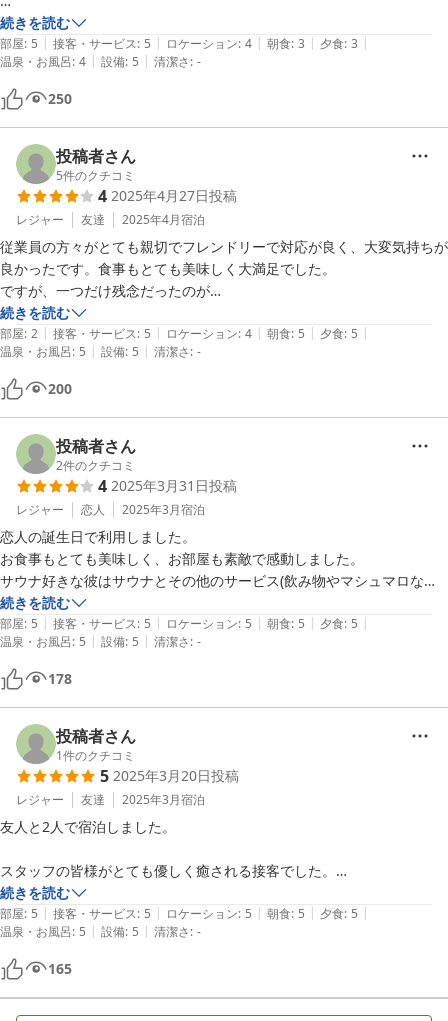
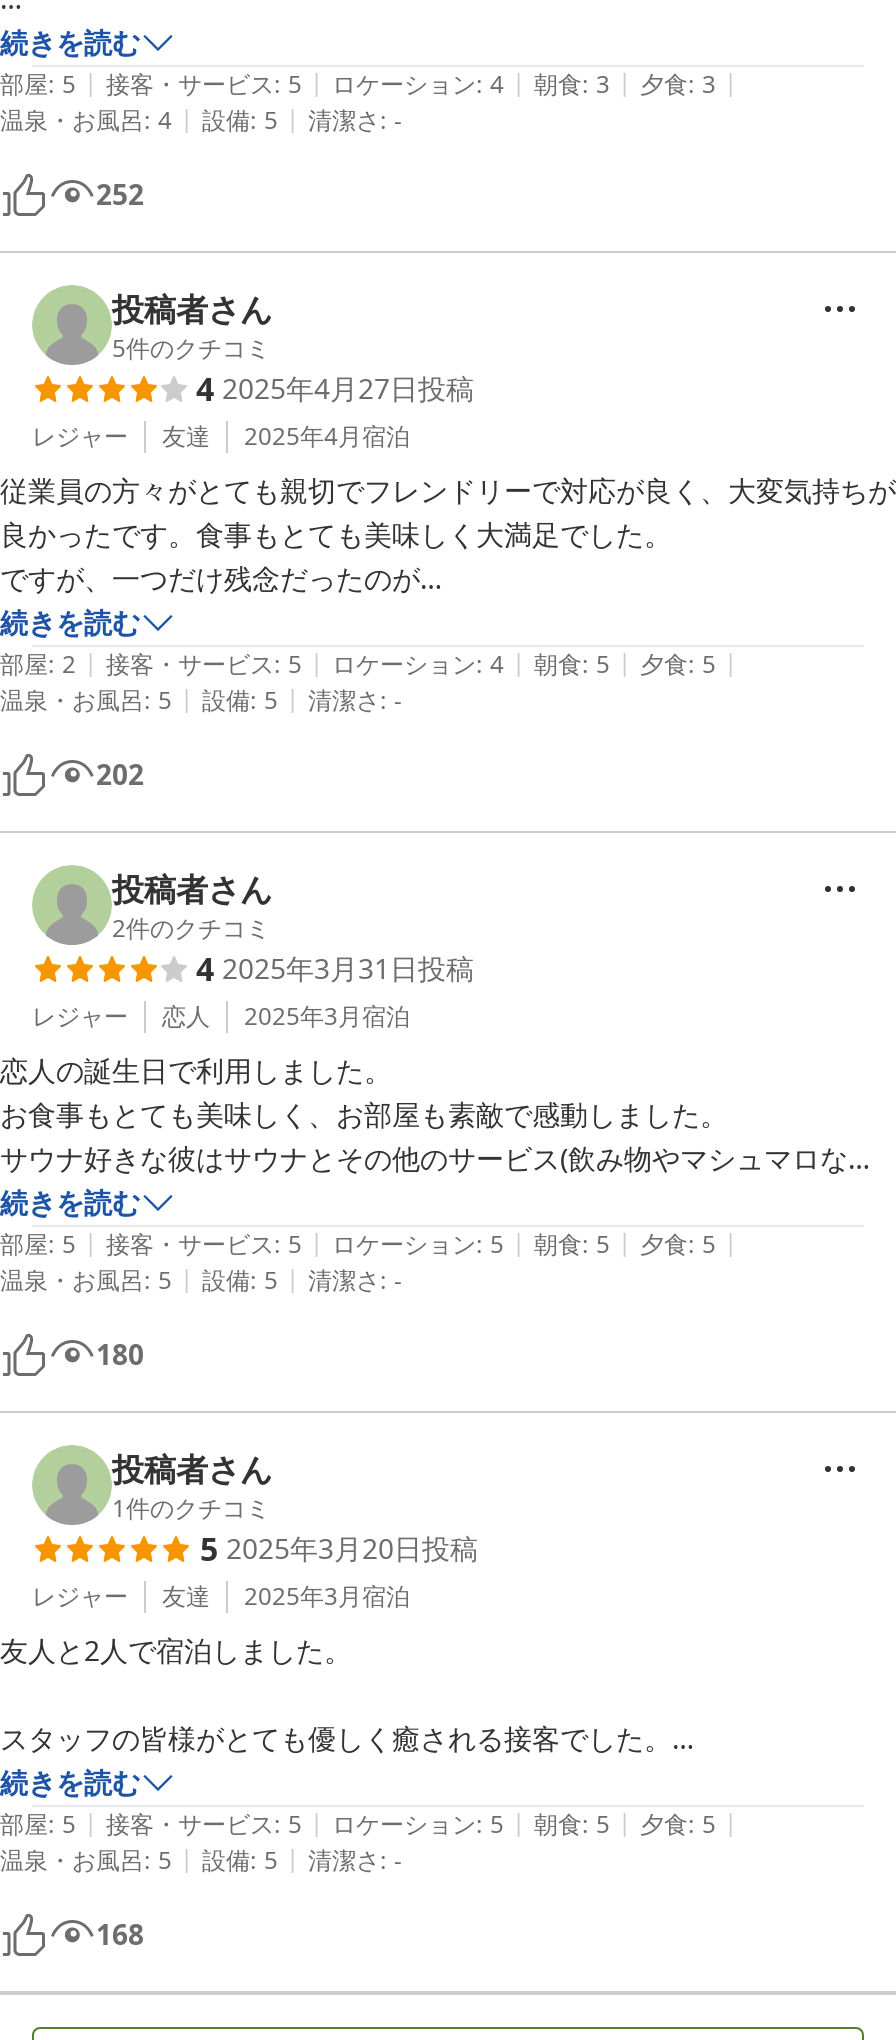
[48,89,72,108] 250 -> [96,175,144,213] 252
[48,379,72,398] 200 -> [96,755,144,793] 202
[48,669,72,688] 178 -> [96,1335,144,1373] 180
[48,959,72,978] 165 -> [96,1915,144,1953] 168

